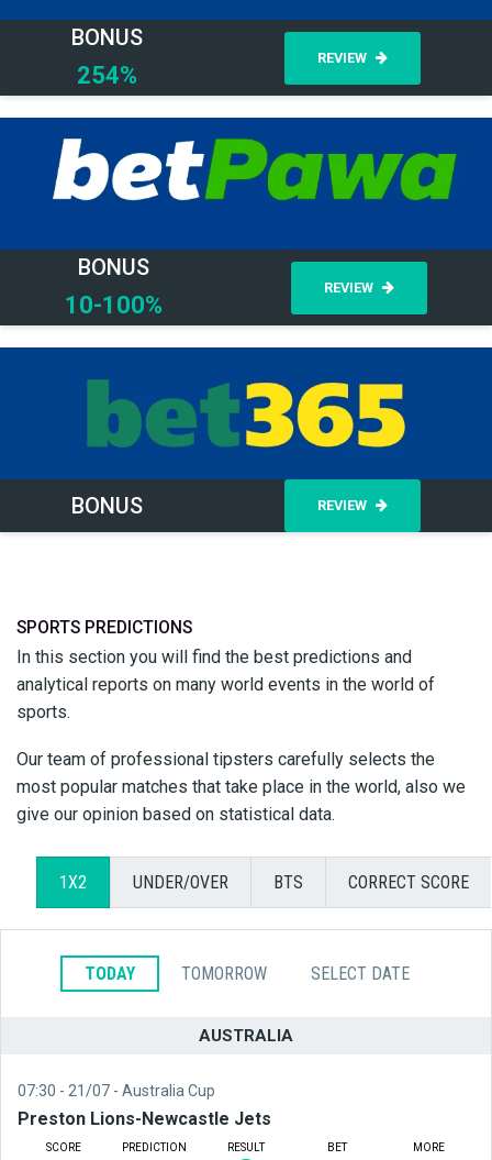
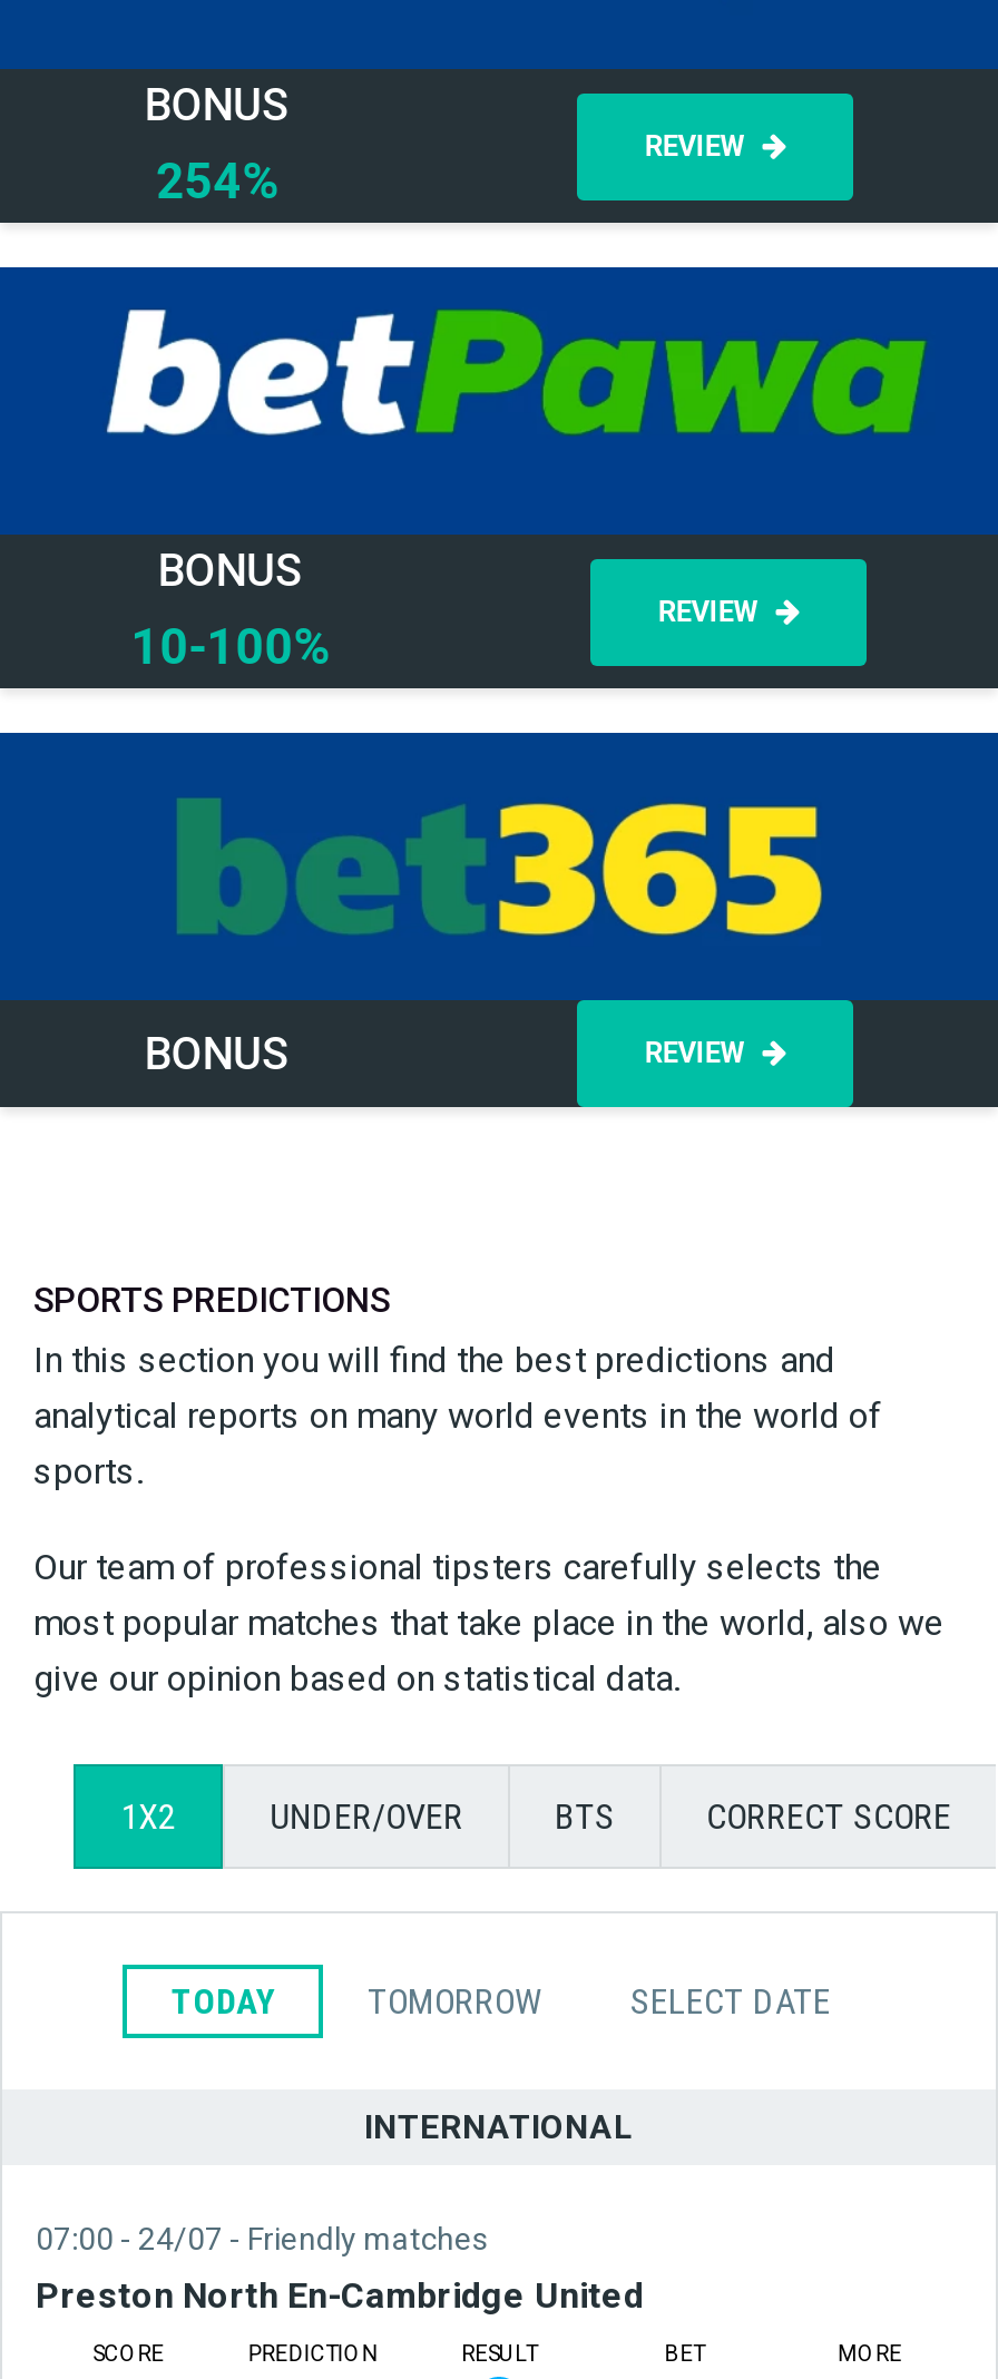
[199,1025,293,1045] AUSTRALIA -> [364,2106,634,2146] INTERNATIONAL
[18,1081,271,1129] 07:30 - 21/07 - Australia Cup | Preston Lions-Newcastle Jets -> [36,2220,644,2316] 07:00 - 24/07 - Friendly matches | Preston North En-Cambridge United

